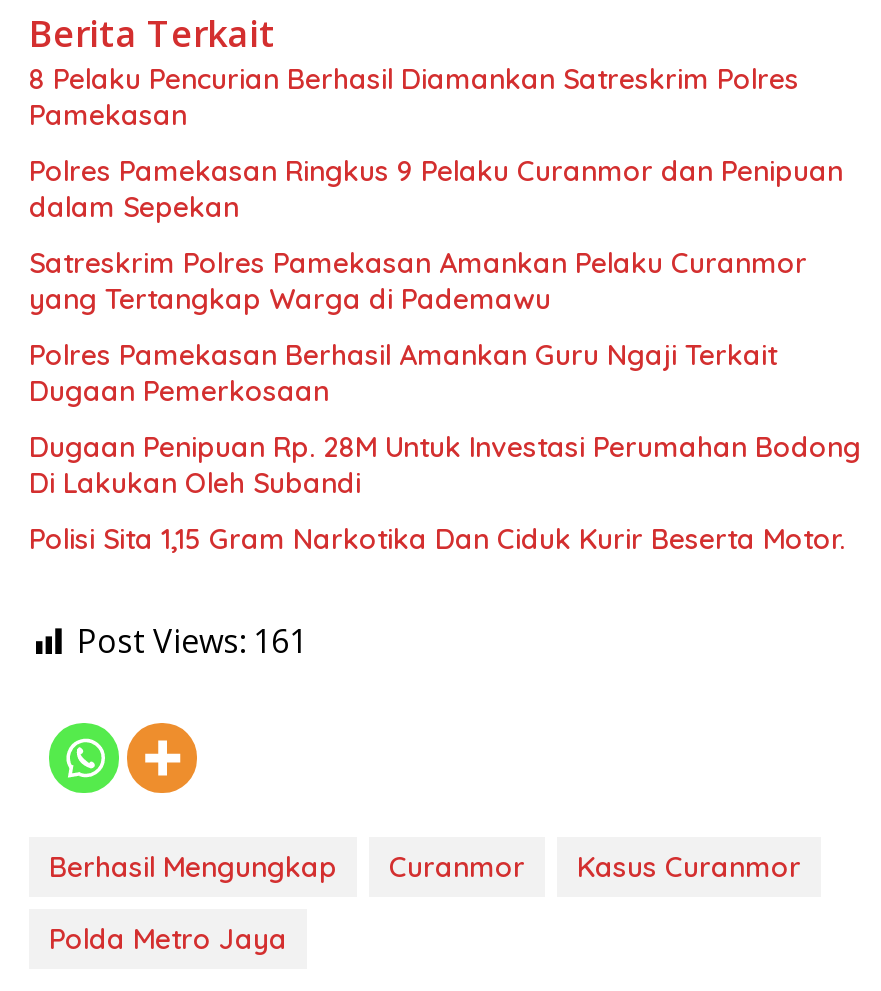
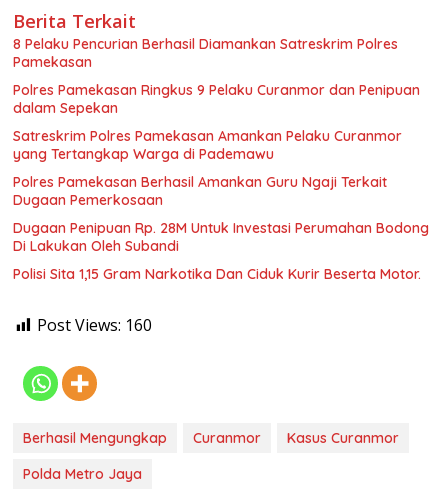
[77,620,307,664] Post Views: 161 -> [37,314,152,336] Post Views: 160

